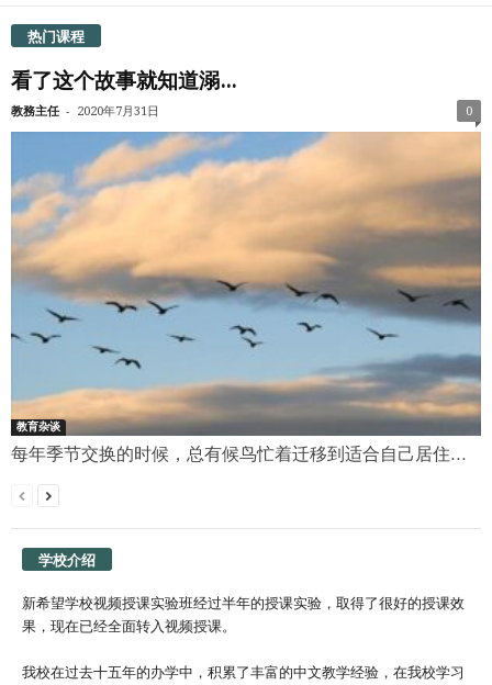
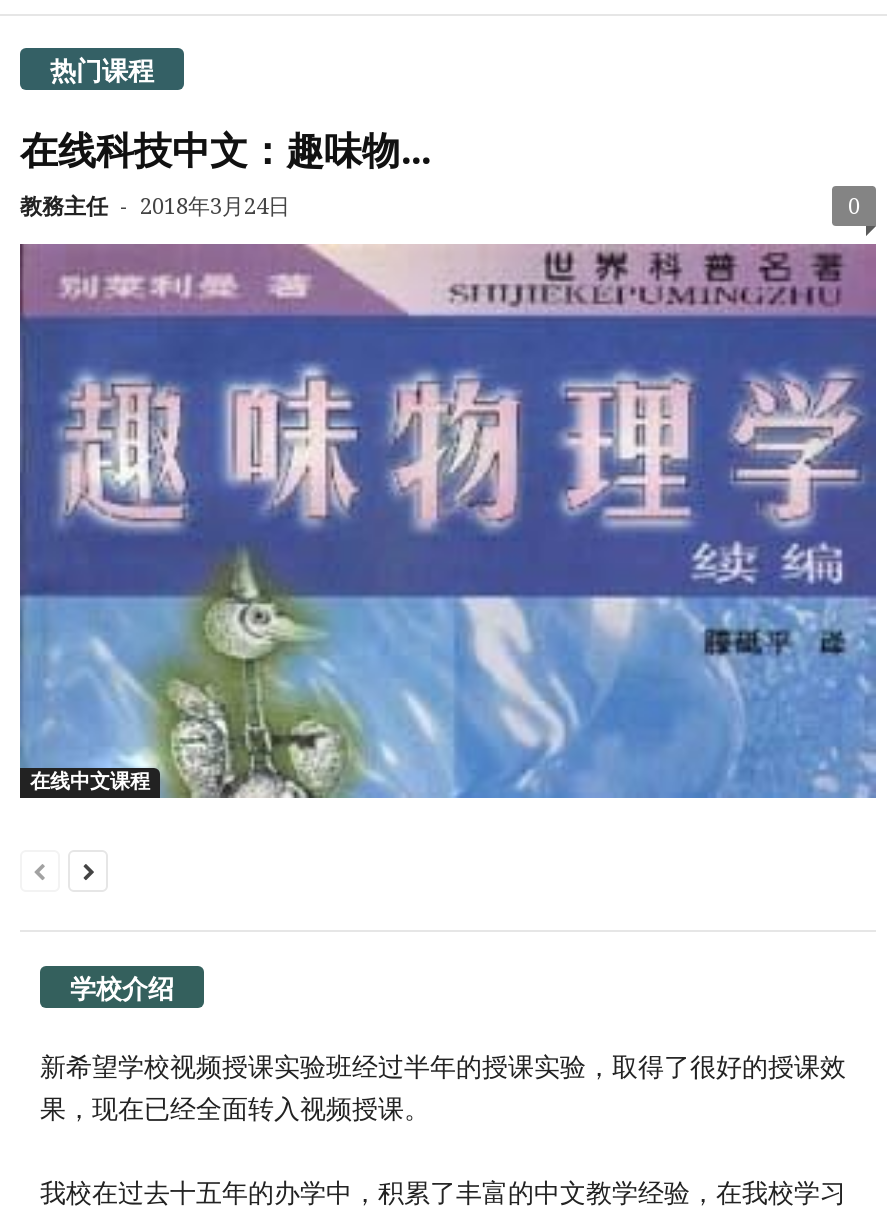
[11,69,236,119] 看了这个故事就知道溺... | 教務主任 - 2020年7月31日 -> [20,129,430,221] 在线科技中文：趣味物... | 教務主任 - 2018年3月24日
[10,131,482,463] [image] | 教育杂谈 | 每年季节交换的时候，总有候鸟忙着迁移到适合自己居住... -> [18,242,878,792] [image] | 在线中文课程

